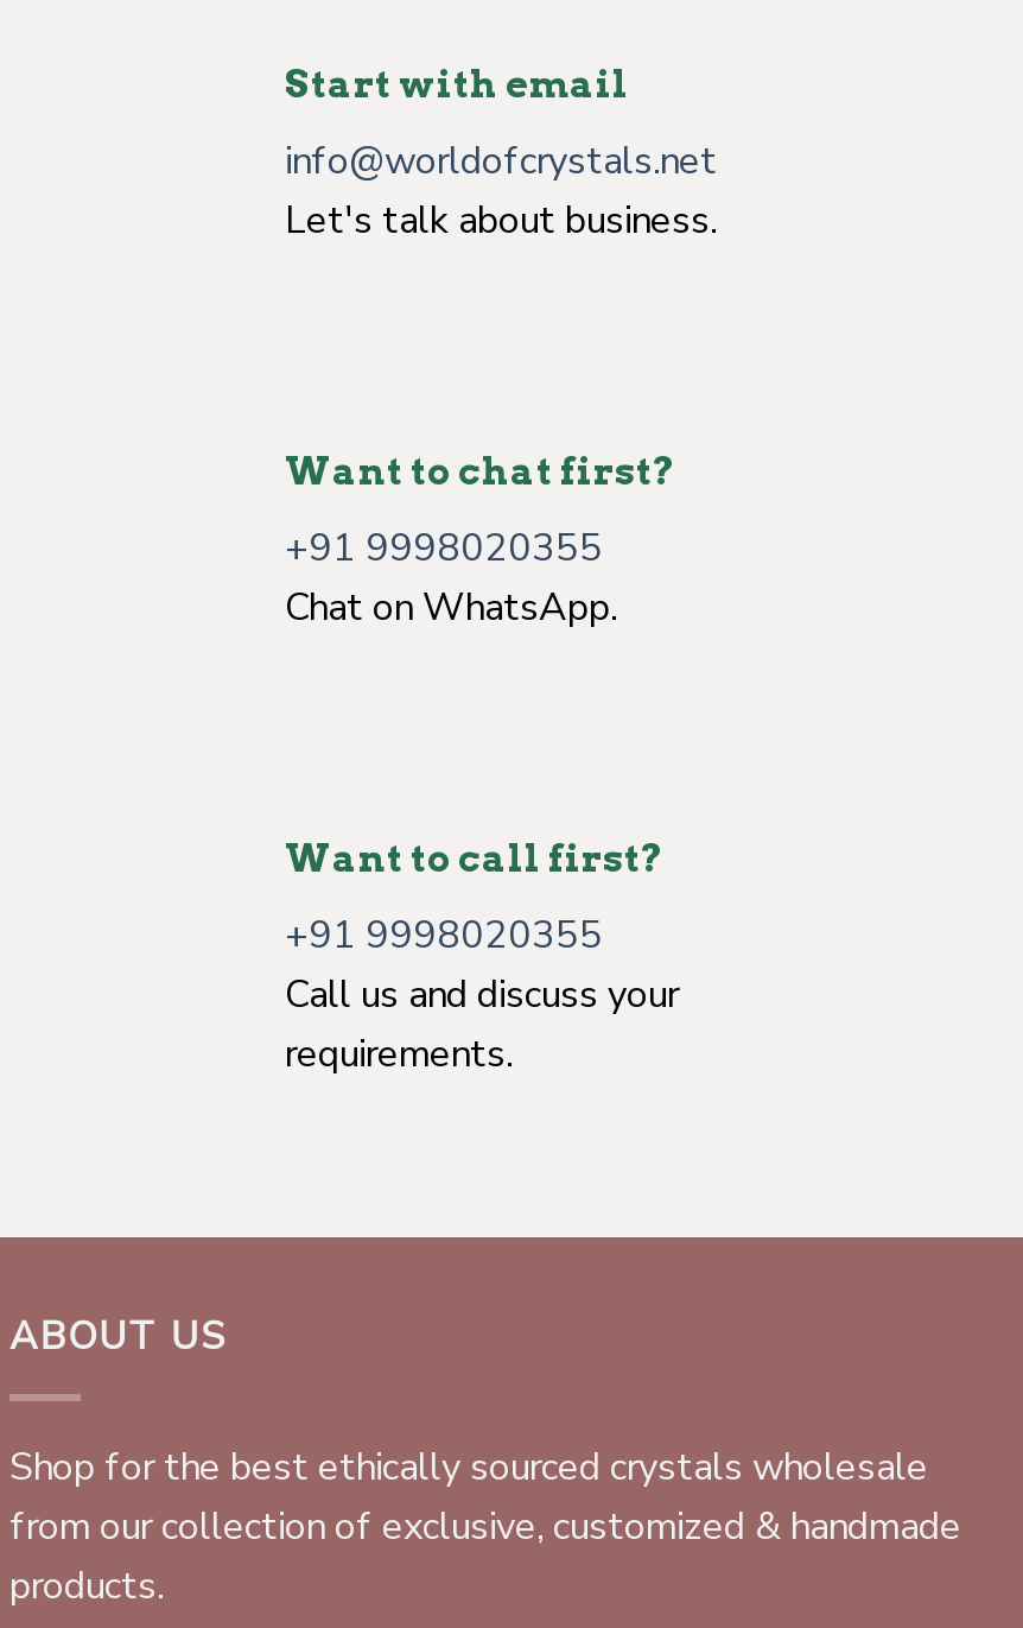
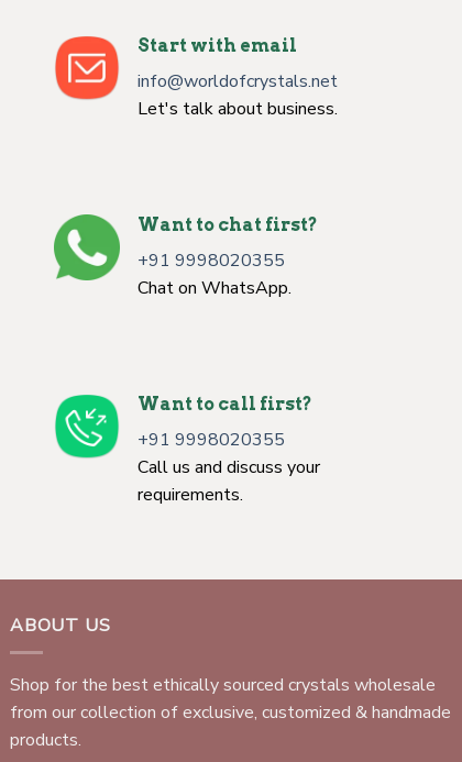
none -> [54,35,120,101] [image]
none -> [53,213,121,281] [image]
none -> [54,394,120,460] [image]

